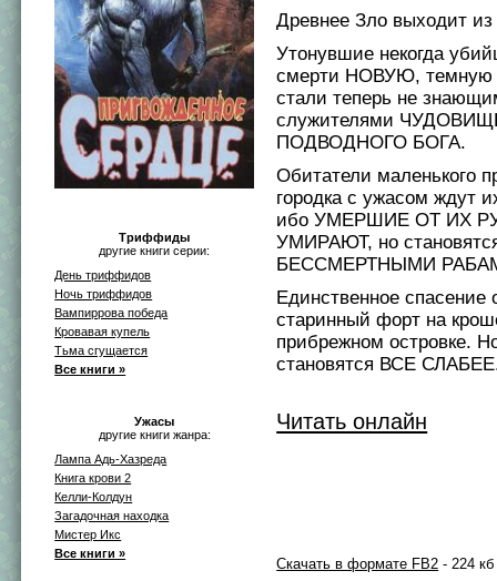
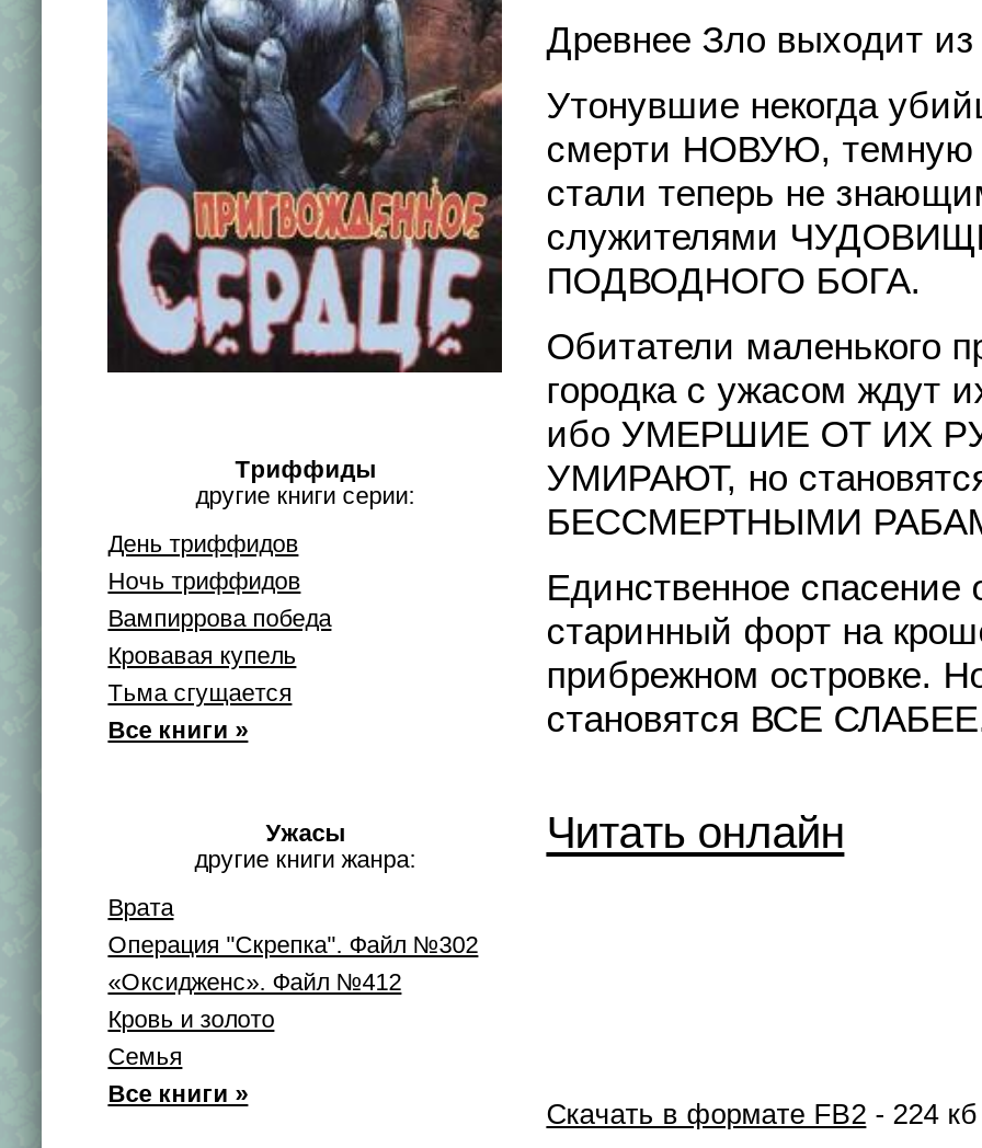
[55,453,169,541] Лампа Адь-Хазреда | Книга крови 2 | Келли-Колдун | Загадочная находка | Мистер Икс -> [108,894,478,1070] Врата | Операция "Скрепка". Файл №302 | «Оксидженс». Файл №412 | Кровь и золото | Семья

